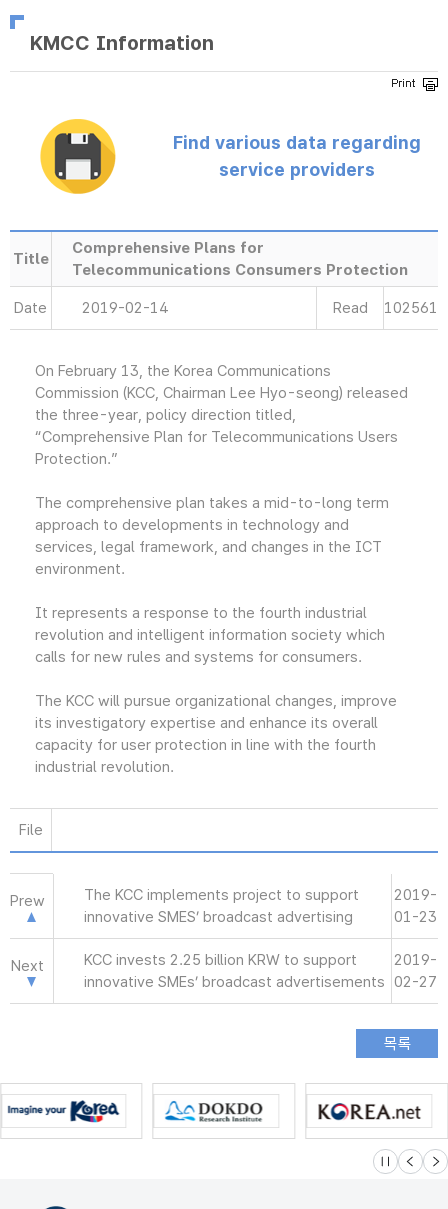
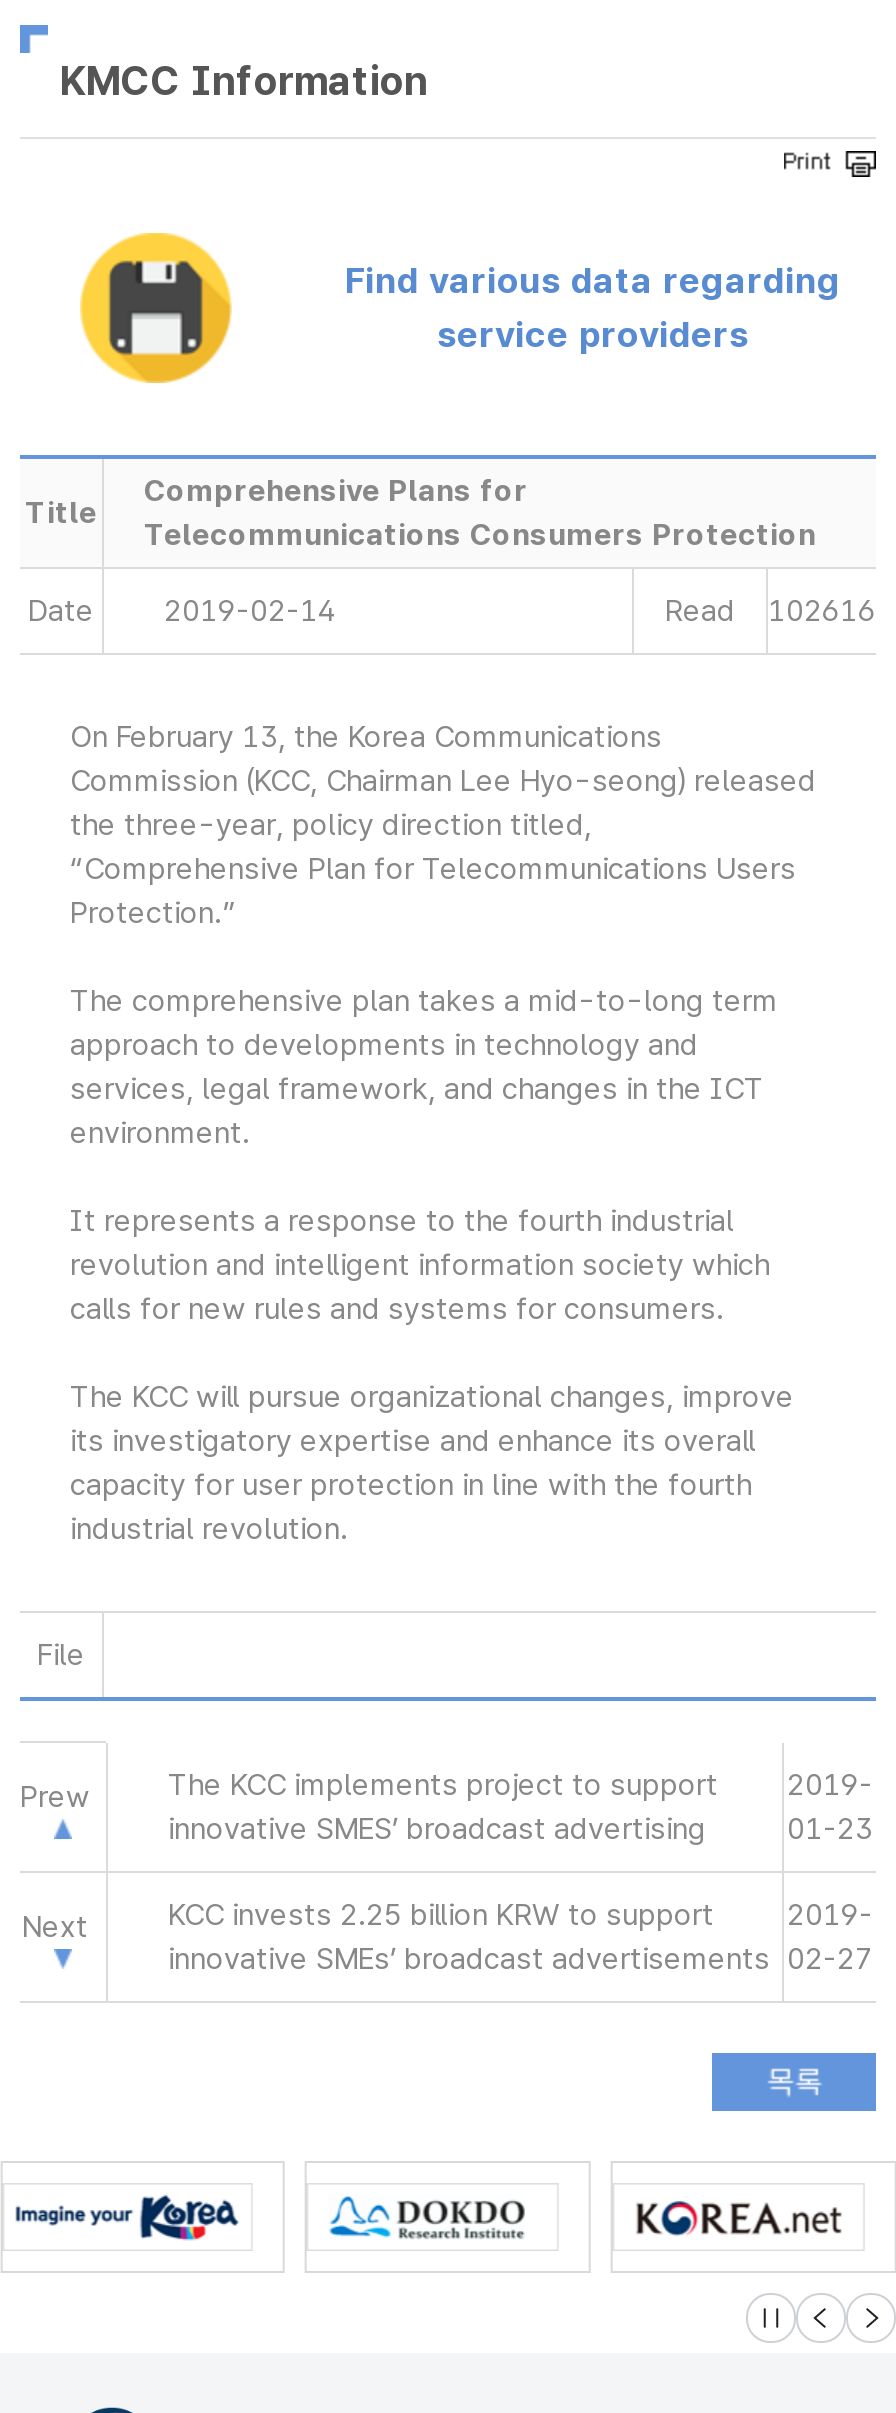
[332,299,438,317] Read 102561 -> [665,593,876,629] Read 102616

